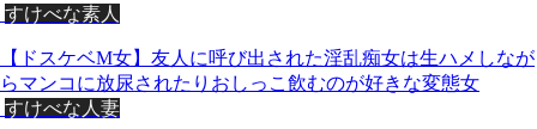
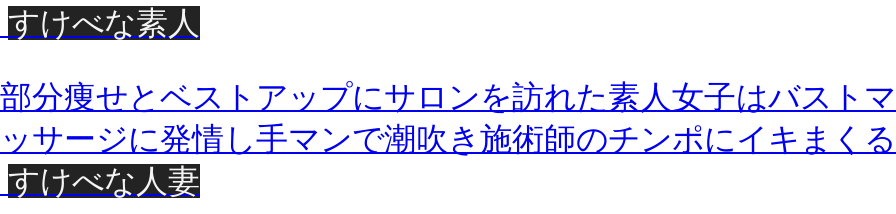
[0,48,535,93] 【ドスケベM女】友人に呼び出された淫乱痴女は生ハメしなが | らマンコに放尿されたりおしっこ飲むのが好きな変態女 -> [0,80,896,156] 部分痩せとベストアップにサロンを訪れた素人女子はバストマ | ッサージに発情し手マンで潮吹き施術師のチンポにイキまくる

